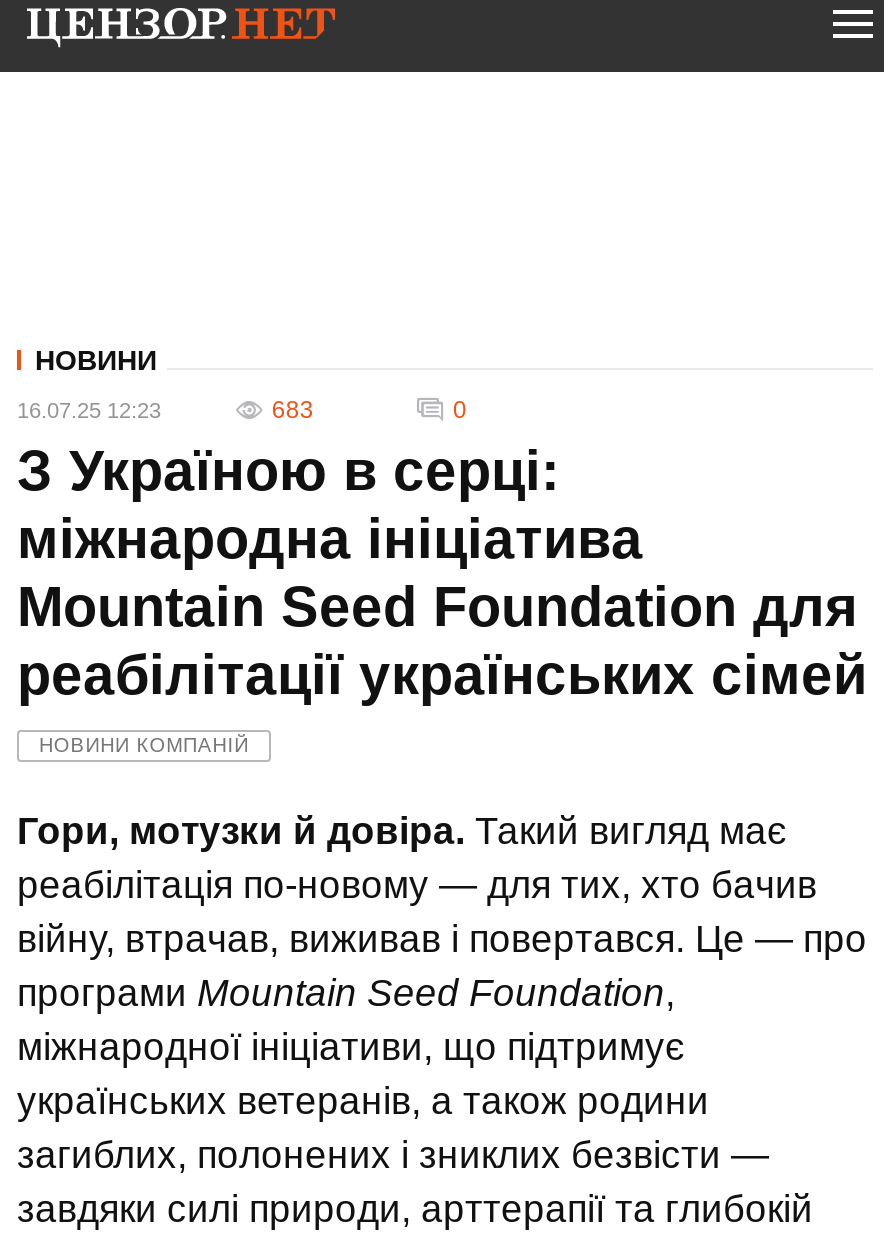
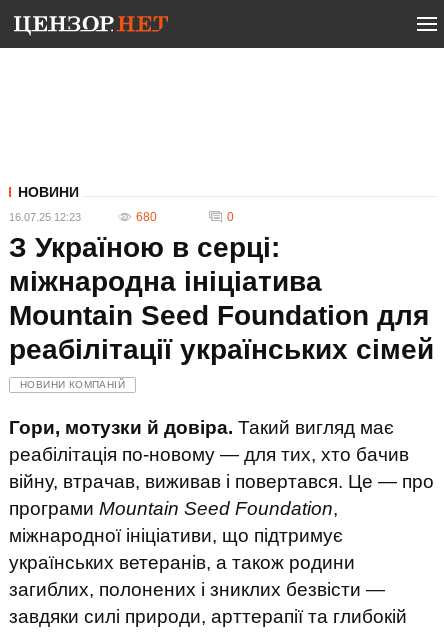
[272,396,314,424] 683 -> [136,210,157,224] 680

